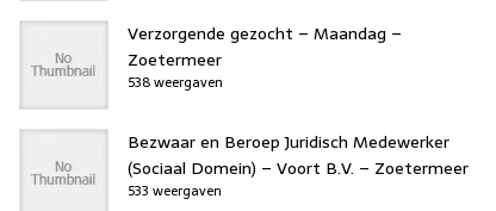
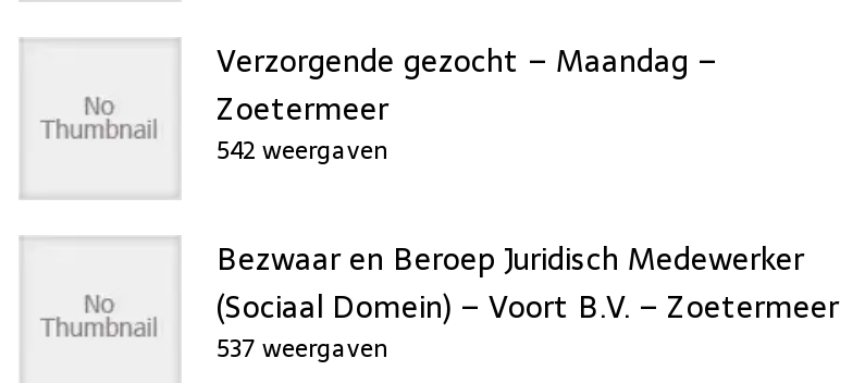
[128,72,223,93] 538 weergaven -> [217,131,388,170] 542 weergaven
[128,180,222,202] 533 weergaven -> [217,329,388,368] 537 weergaven

